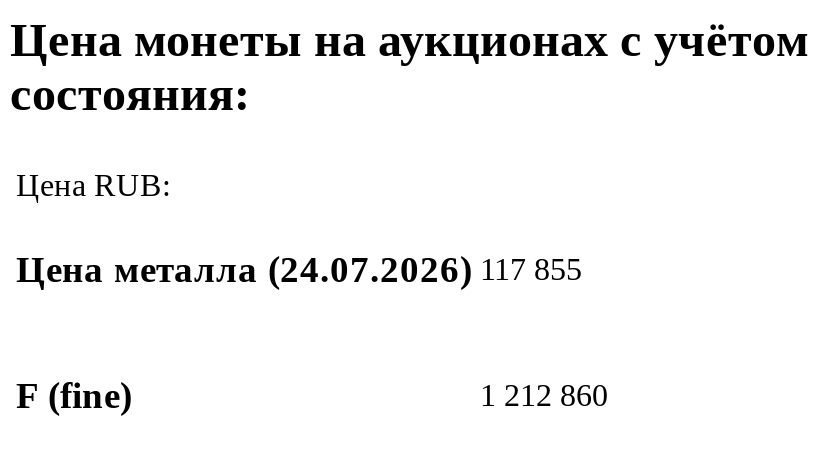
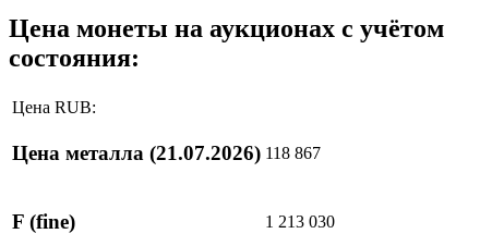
[16,248,582,290] Цена металла (24.07.2026) 117 855 -> [12,142,321,165] Цена металла (21.07.2026) 118 867
[480,377,608,411] 1 212 860 -> [265,212,335,230] 1 213 030

